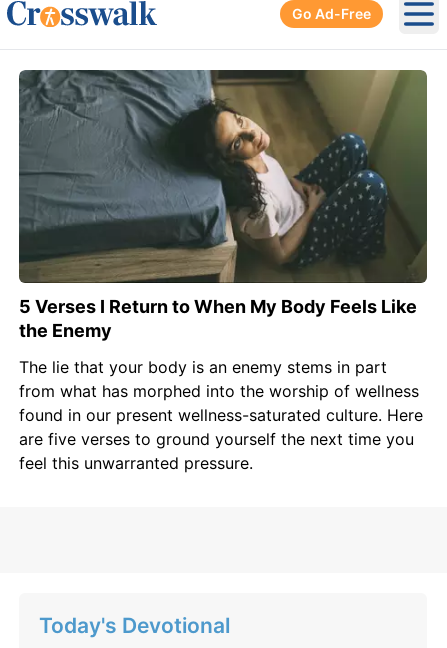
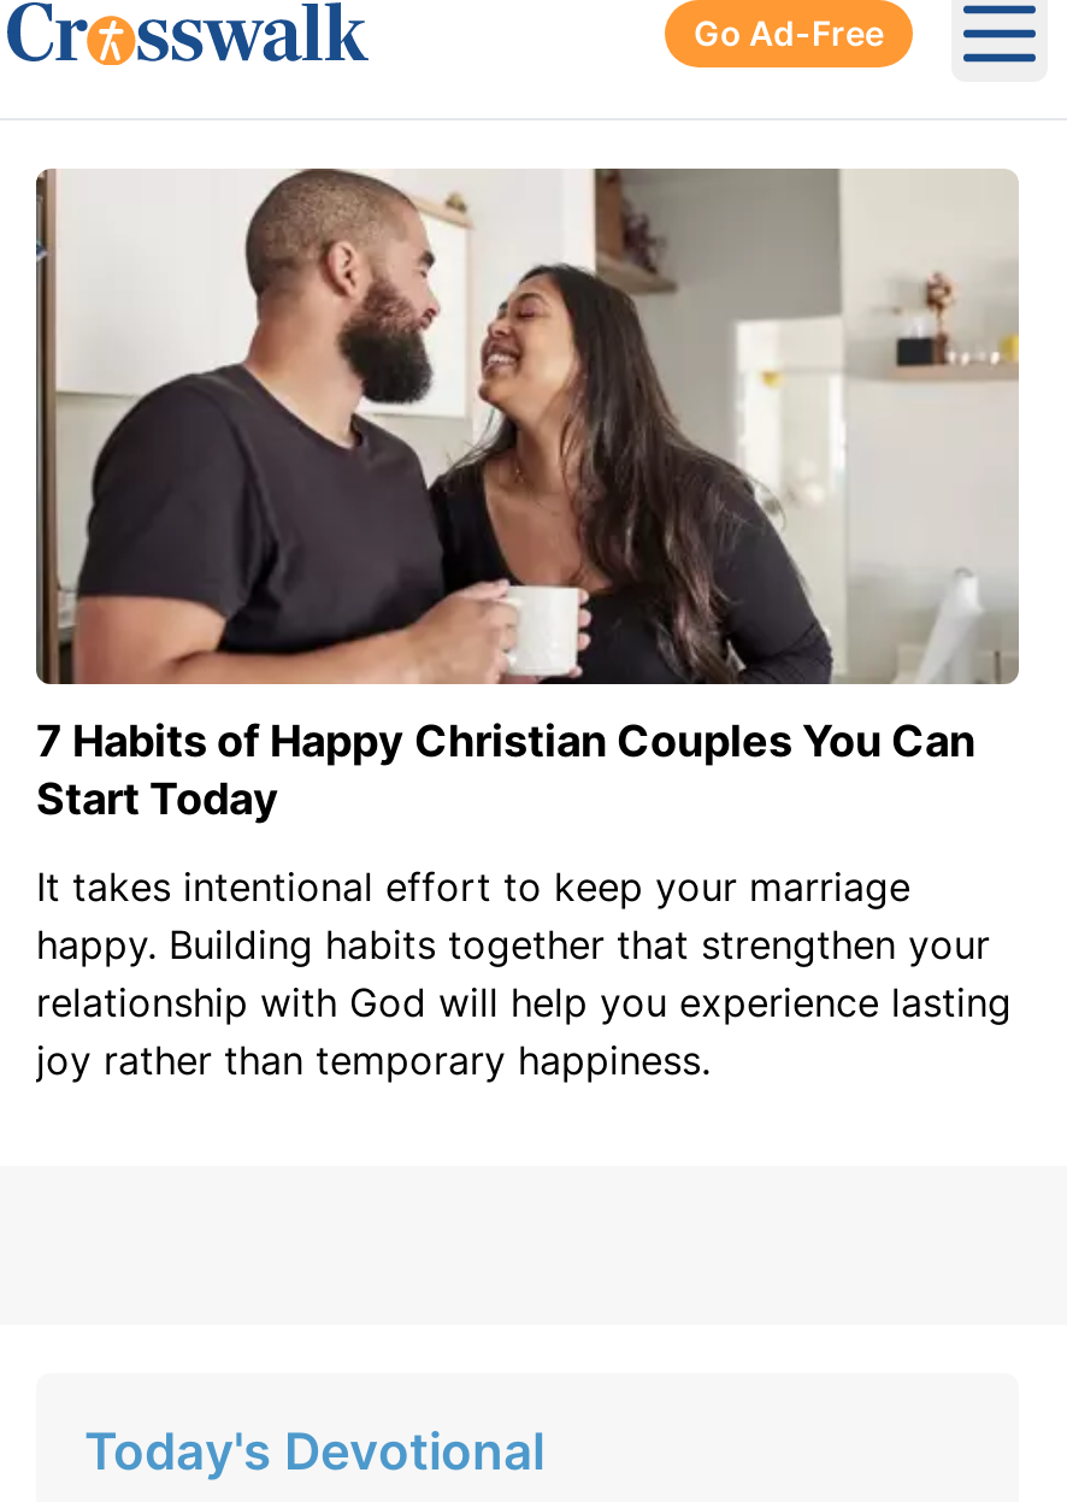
[19,69,428,341] [image] | 5 Verses I Return to When My Body Feels Like | the Enemy -> [36,166,1021,824] [image] | 7 Habits of Happy Christian Couples You Can | Start Today
[19,357,423,473] The lie that your body is an enemy stems in part | from what has morphed into the worship of wellness | found in our present wellness-saturated culture. Here | are five verses to ground yourself the next time you | feel this unwarranted pressure. -> [36,862,1012,1084] It takes intentional effort to keep your marriage | happy. Building habits together that strengthen your | relationship with God will help you experience lasting | joy rather than temporary happiness.

